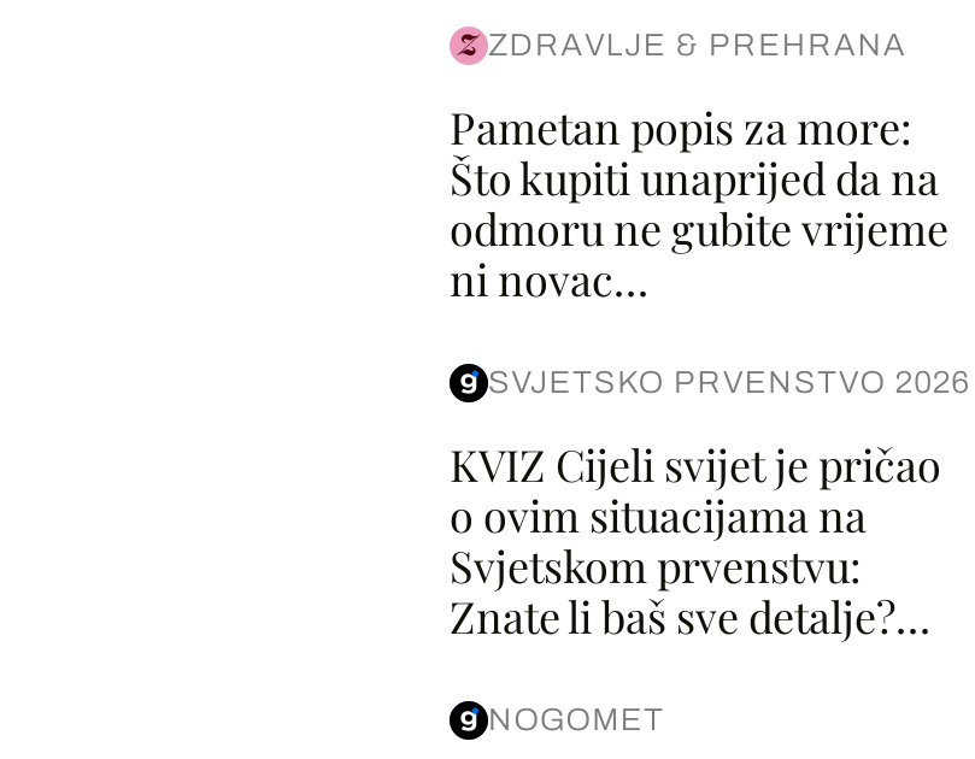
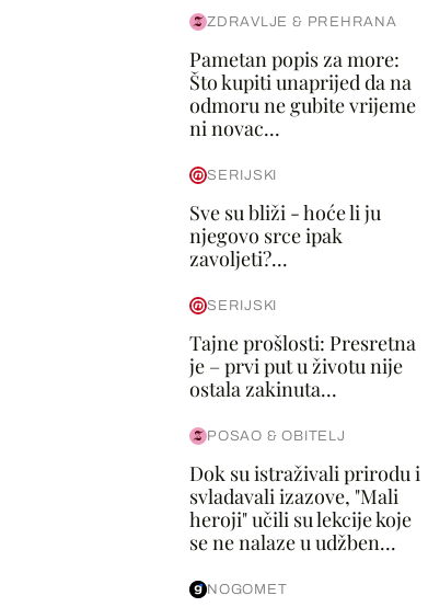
[450,366,970,646] SVJETSKO PRVENSTVO 2026 | KVIZ Cijeli svijet je pričao | o ovim situacijama na | Svjetskom prvenstvu: | Znate li baš sve detalje?... -> [189,168,420,556] SERIJSKI | Sve su bliži - hoće li ju | njegovo srce ipak | zavoljeti?... | SERIJSKI | Tajne prošlosti: Presretna | je – prvi put u životu nije | ostala zakinuta... | POSAO & OBITELJ | Dok su istraživali prirodu i | svladavali izazove, "Mali | heroji" učili su lekcije koje | se ne nalaze u udžben...

